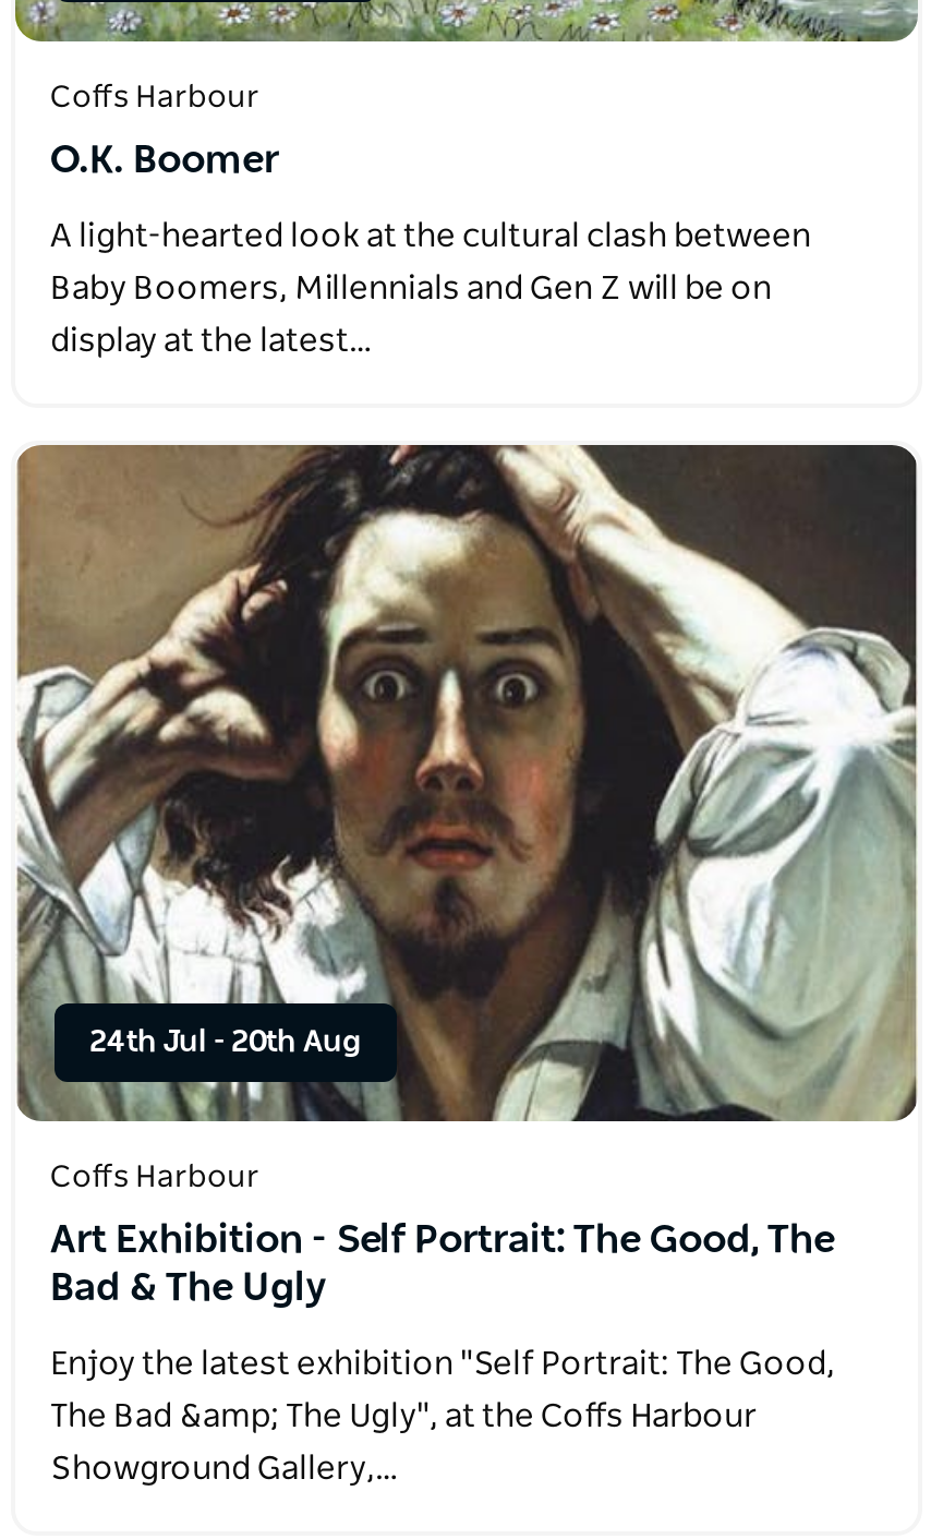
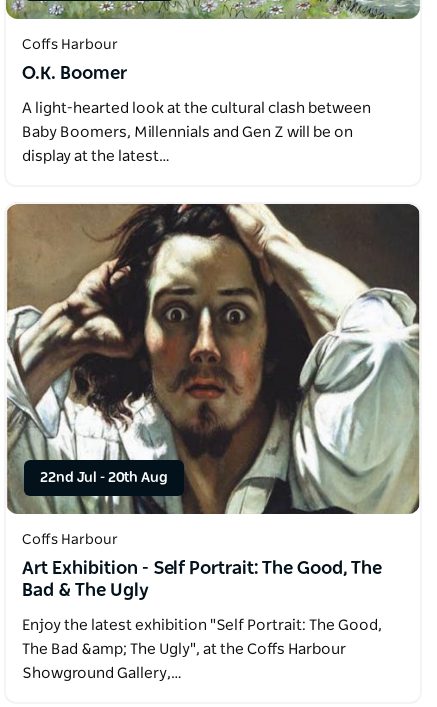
[89,1027,362,1058] 24th Jul - 20th Aug -> [40,471,168,485] 22nd Jul - 20th Aug

